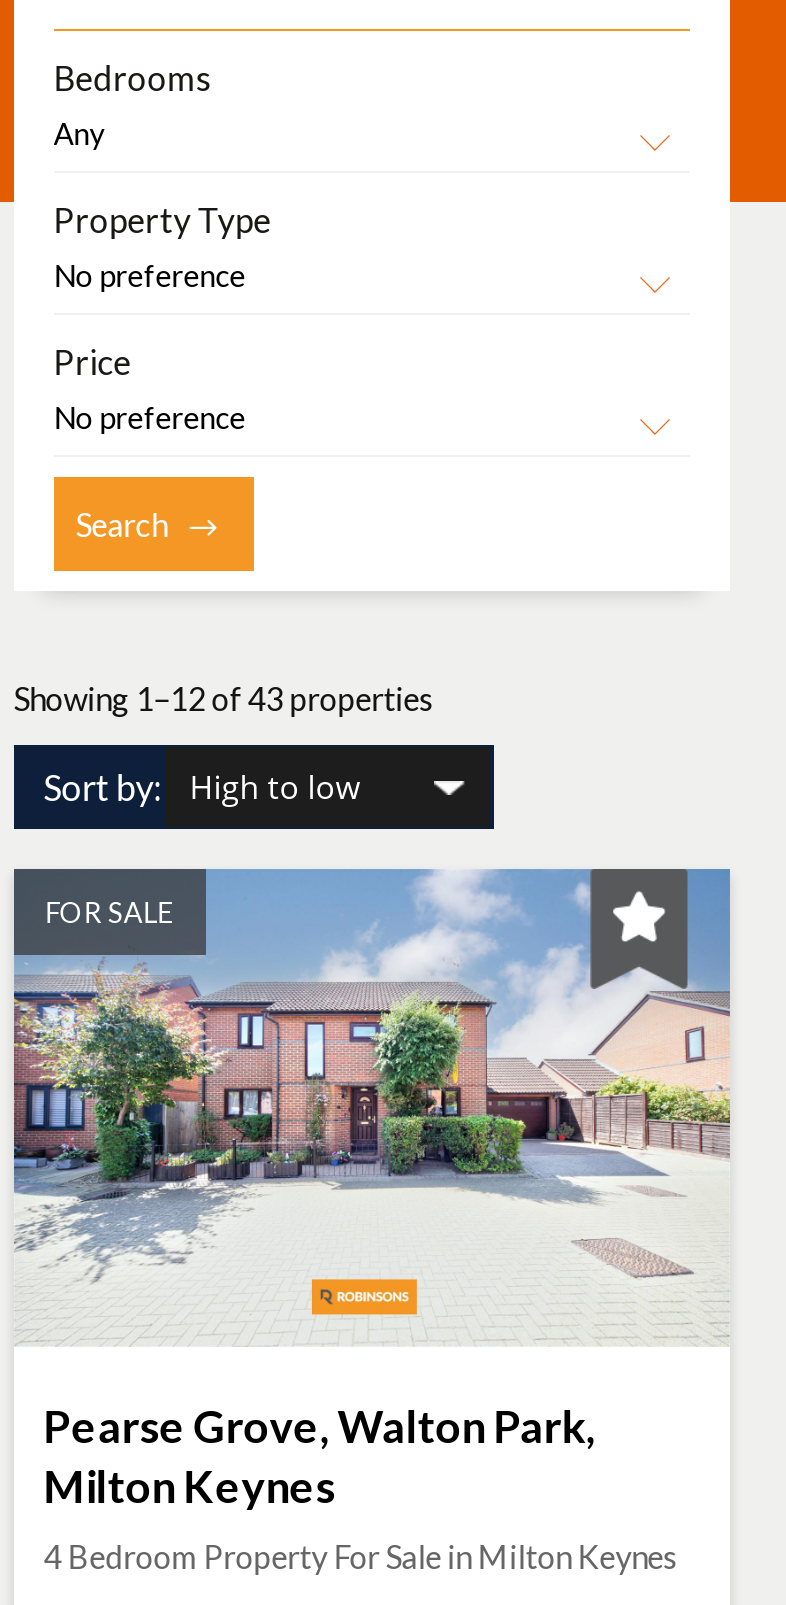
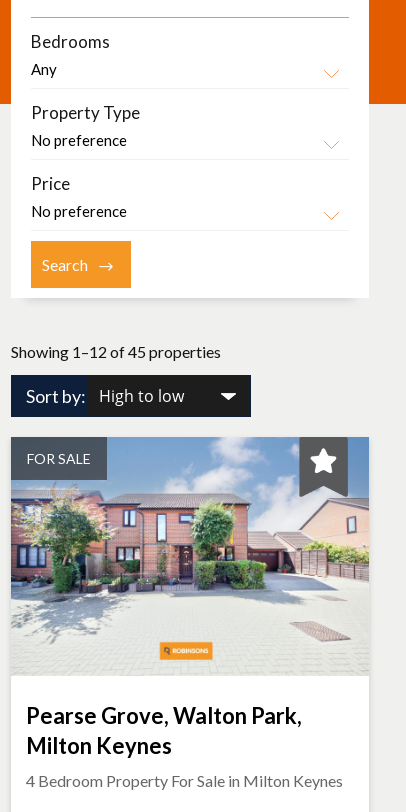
[14,679,434,717] Showing 1–12 of 43 properties -> [11,342,221,361] Showing 1–12 of 45 properties

